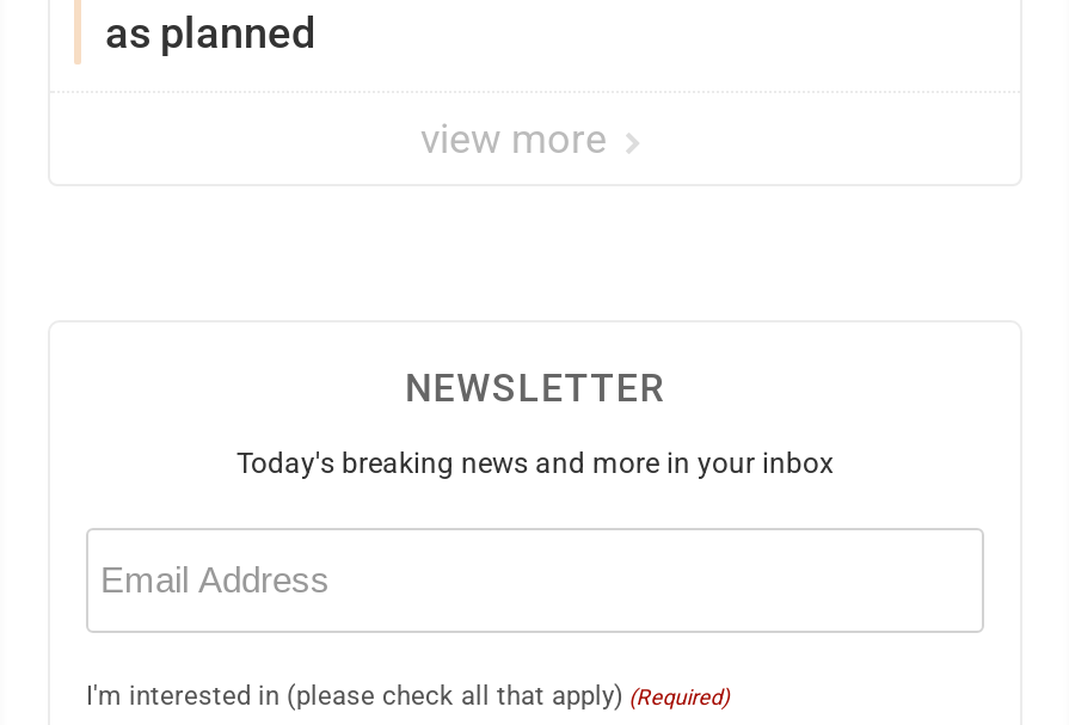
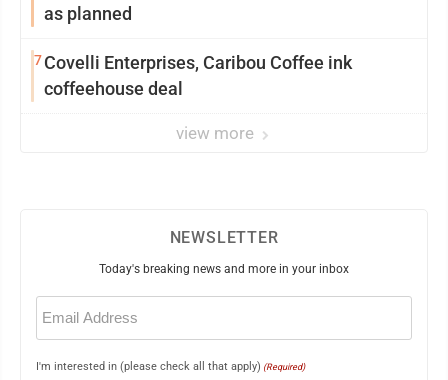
none -> [34,52,352,99] 7 Covelli Enterprises, Caribou Coffee ink | coffeehouse deal

